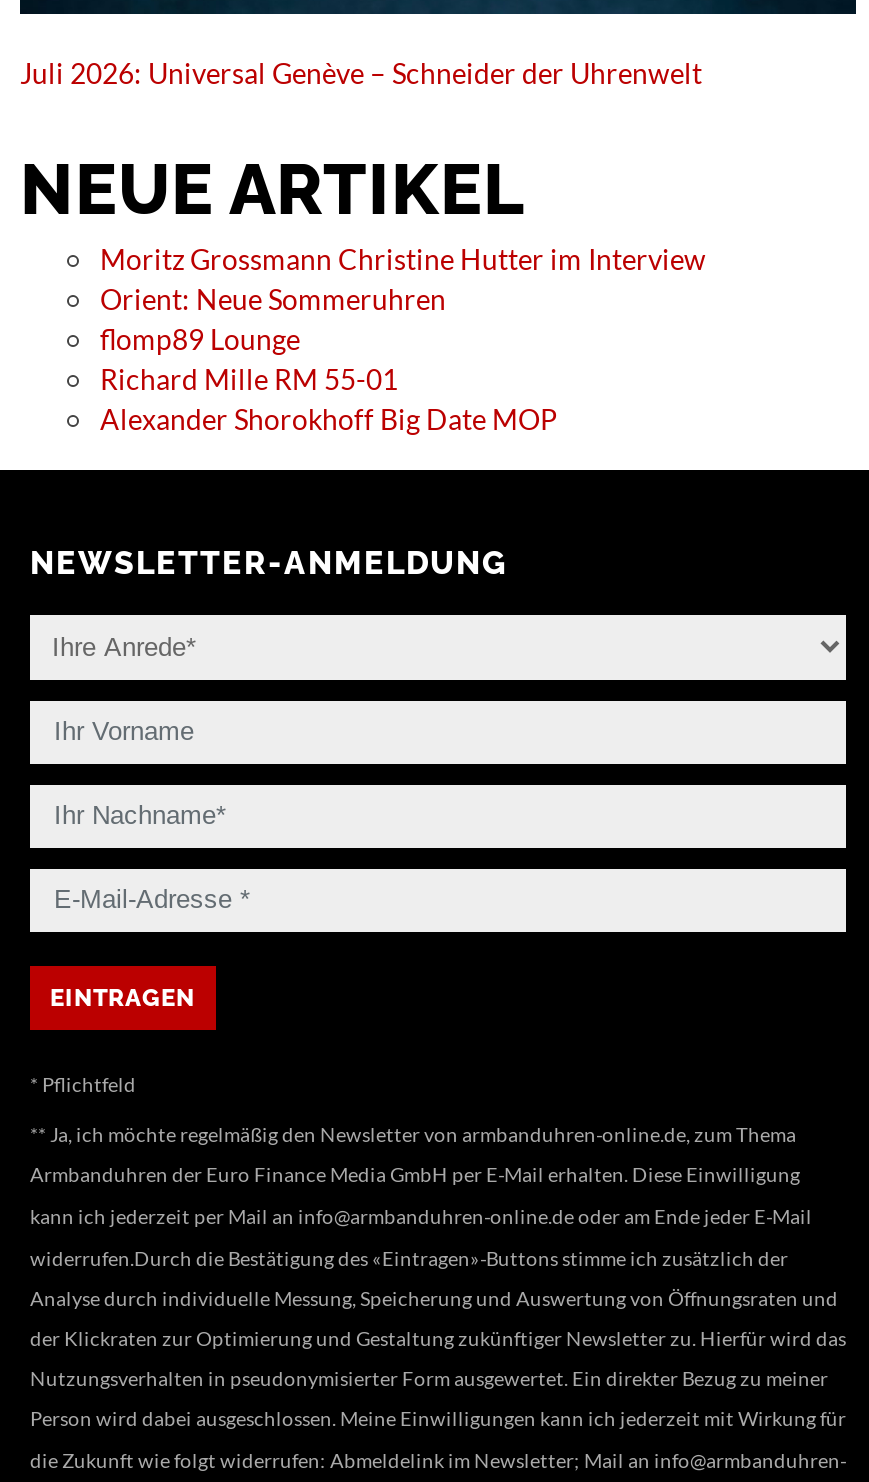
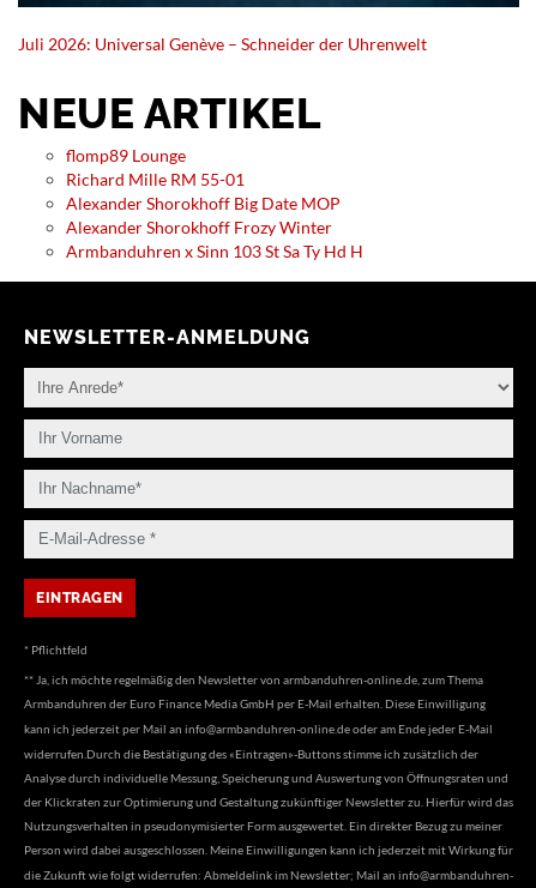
[100,243,706,317] Moritz Grossmann Christine Hutter im Interview | Orient: Neue Sommeruhren -> none
moved [100,323,558,437] -> [66,146,341,214]: flomp89 Lounge | Richard Mille RM 55-01 | Alexander Shorokhoff Big Date MOP
none -> [66,218,363,262] Alexander Shorokhoff Frozy Winter | Armbanduhren x Sinn 103 St Sa Ty Hd H

